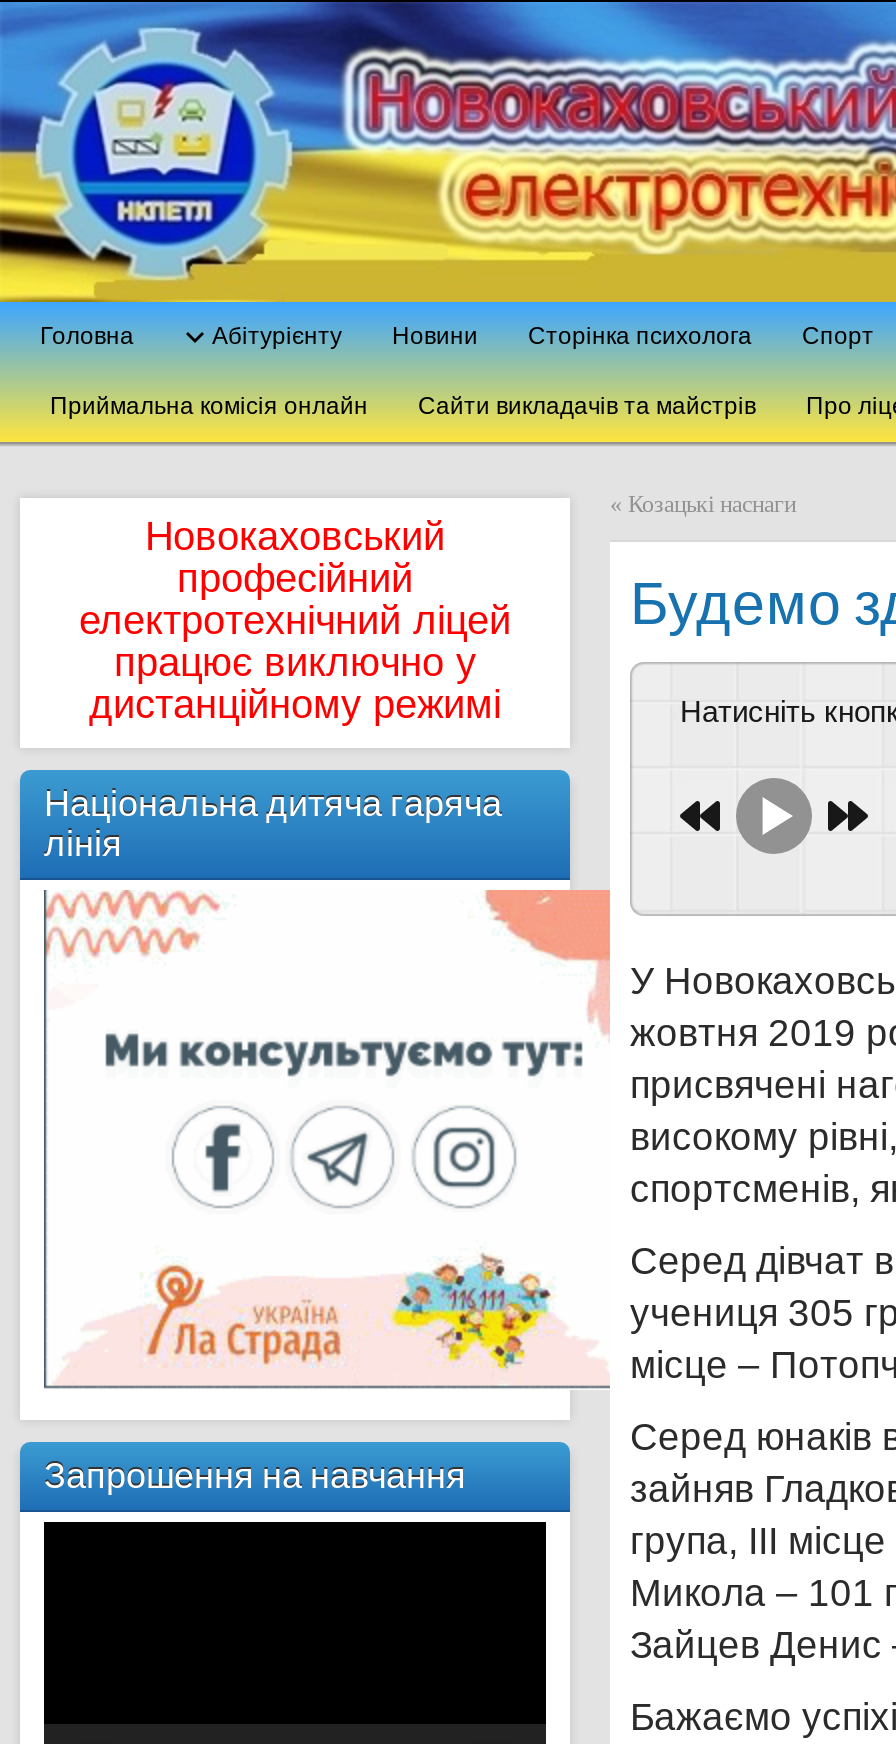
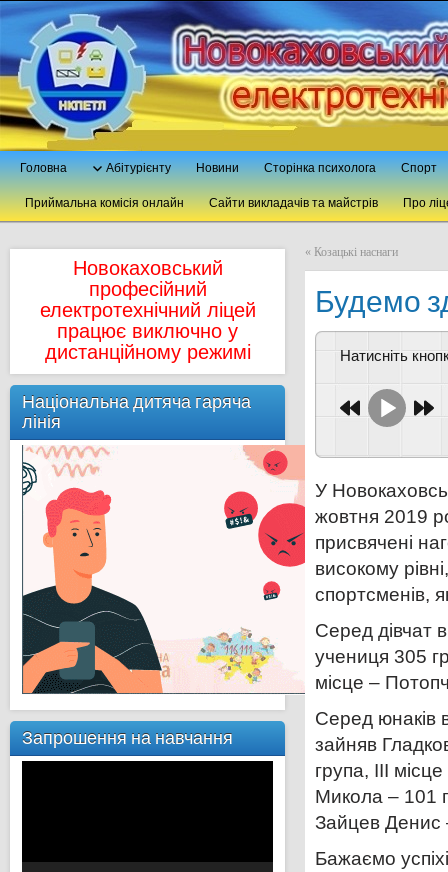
[44,894,610,1386] [image] -> [22,448,306,694] [image]

